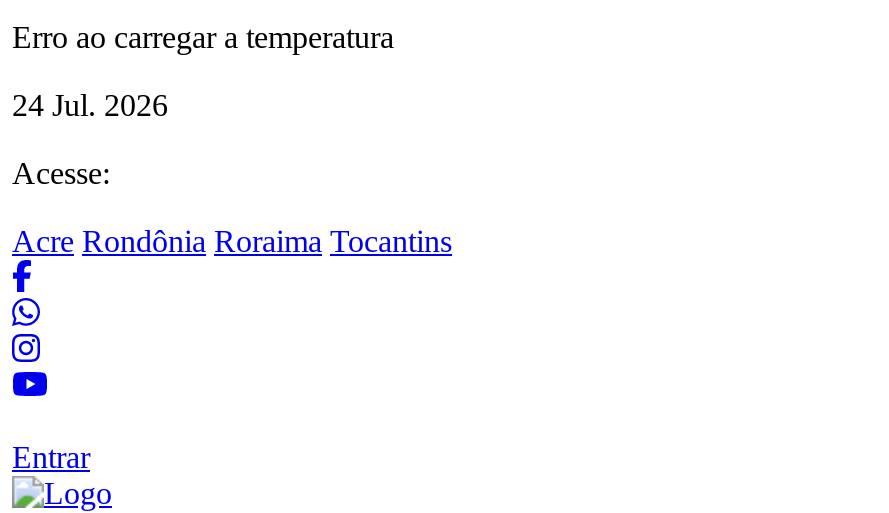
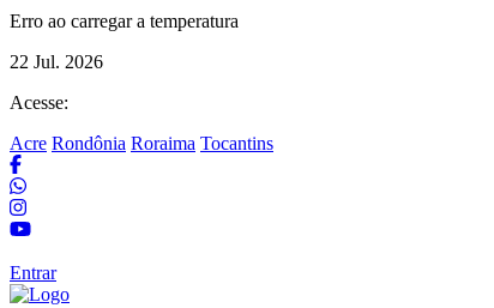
[12,88,168,122] 24 Jul. 2026 -> [10,52,103,72] 22 Jul. 2026

